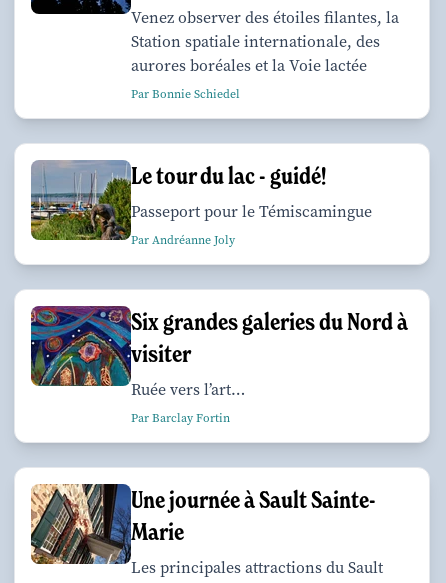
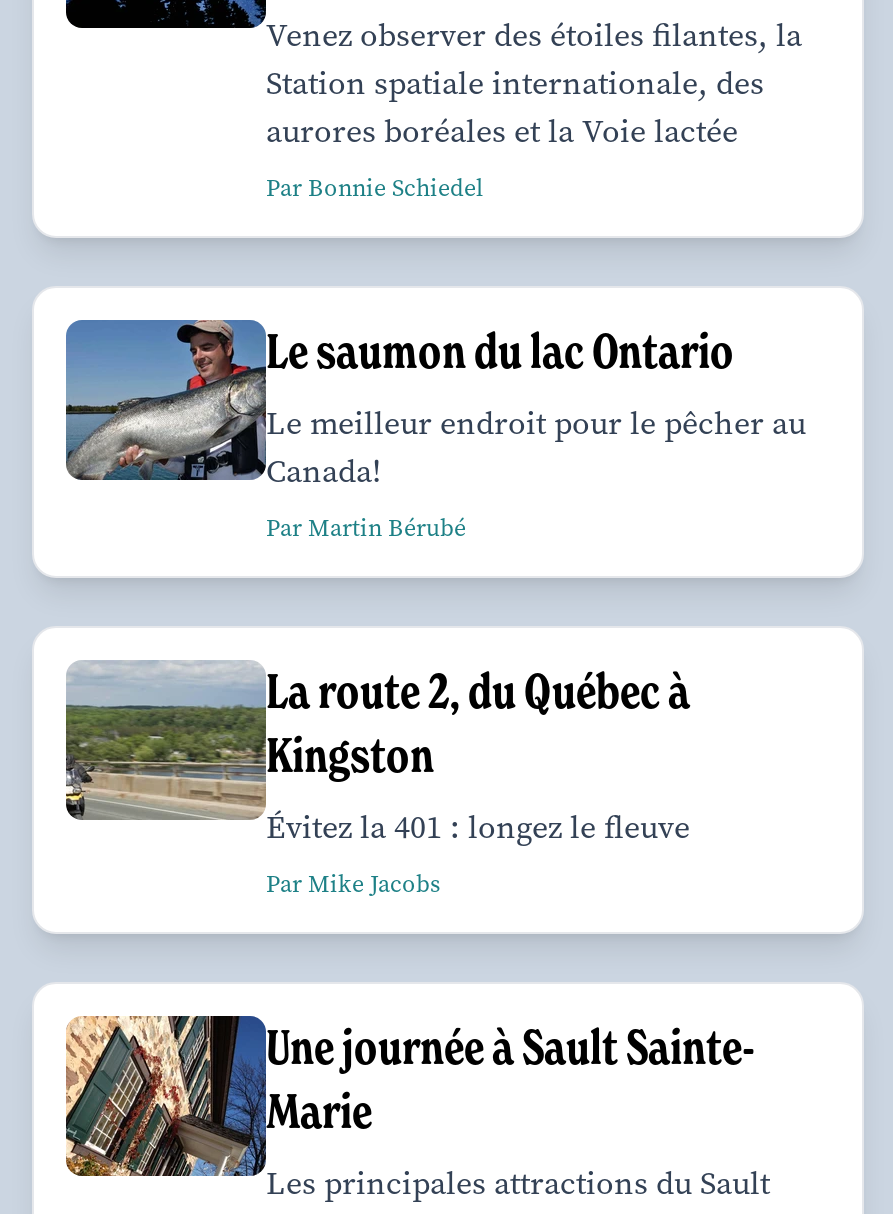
[30,160,372,241] [image] | Le tour du lac - guidé! | Passeport pour le Témiscamingue -> [66,320,806,492] [image] | Le saumon du lac Ontario | Le meilleur endroit pour le pêcher au | Canada!
[131,232,235,248] Par Andréanne Joly -> [266,512,466,544] Par Martin Bérubé
[31,306,408,400] [image] | Six grandes galeries du Nord à | visiter | Ruée vers l’art… -> [66,662,690,848] [image] | La route 2, du Québec à | Kingston | Évitez la 401 : longez le fleuve
[131,410,230,426] Par Barclay Fortin -> [266,868,440,900] Par Mike Jacobs

